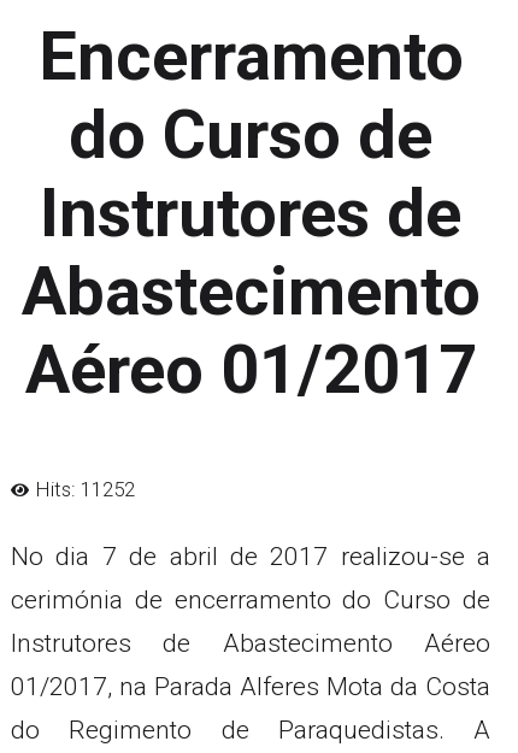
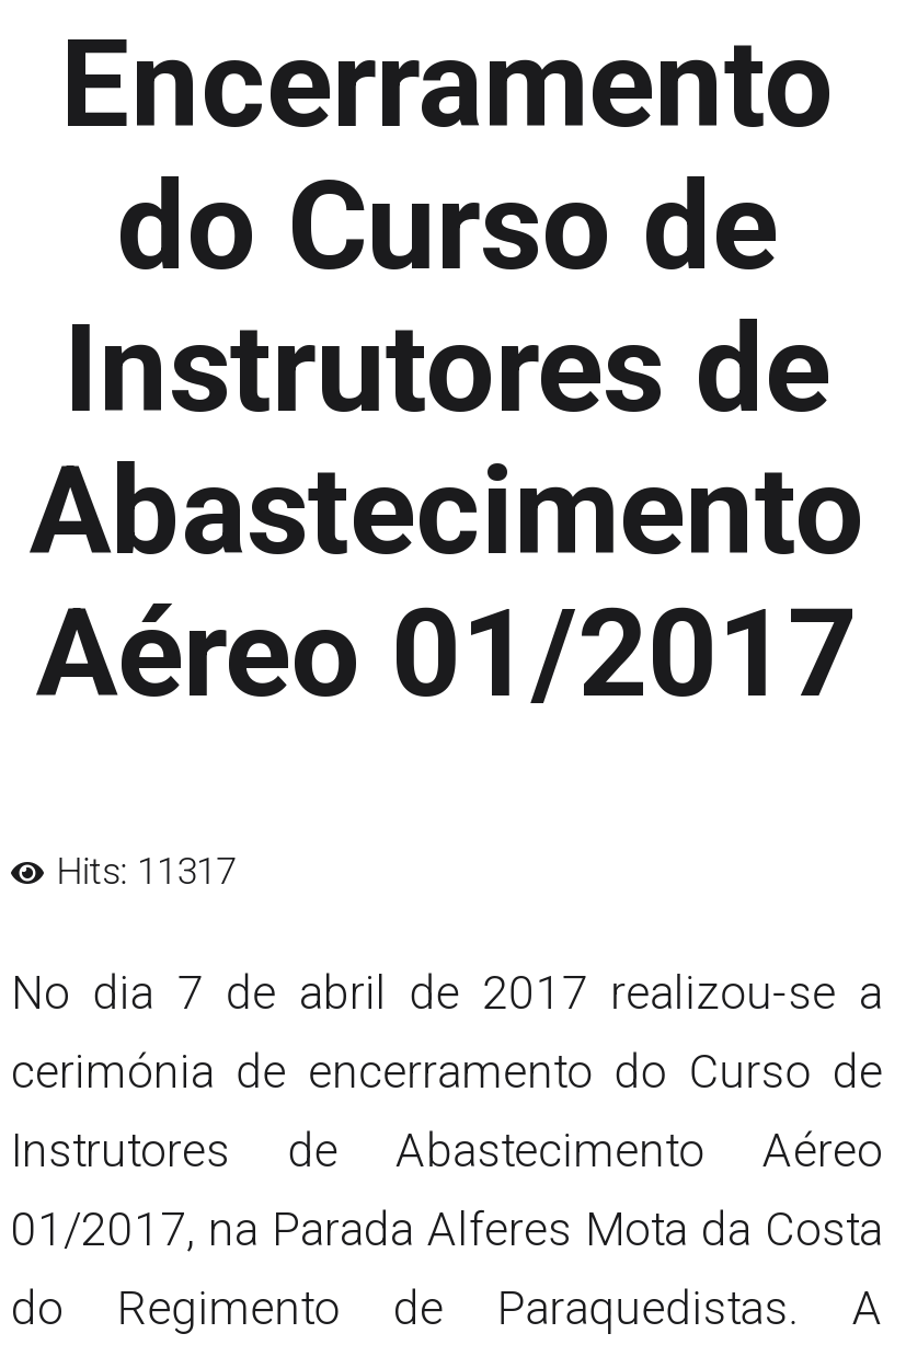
[36,477,135,501] Hits: 11252 -> [56,849,236,893] Hits: 11317

